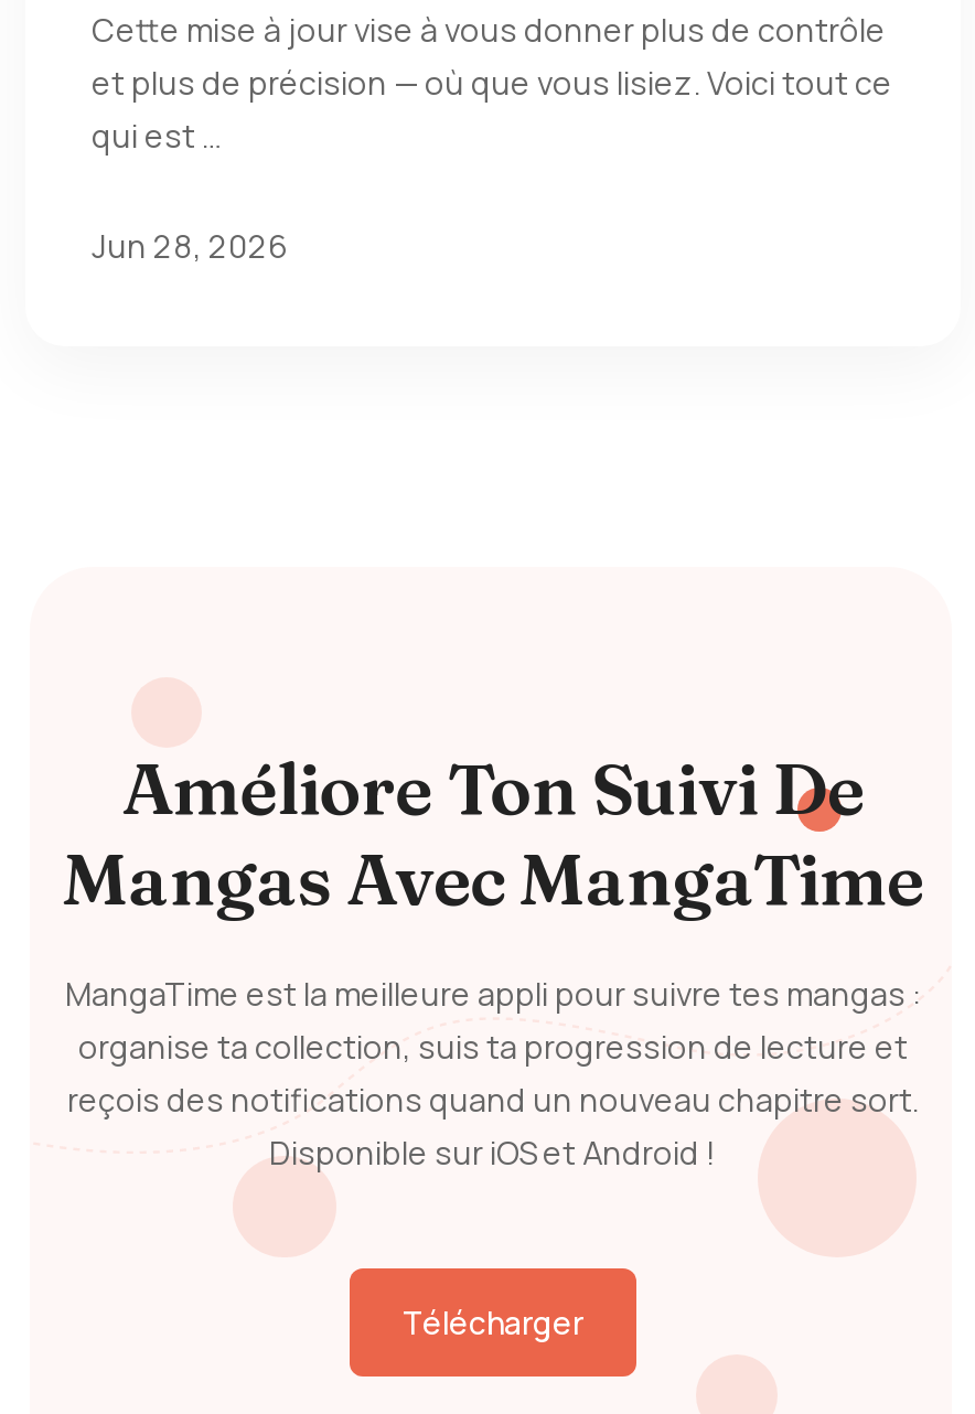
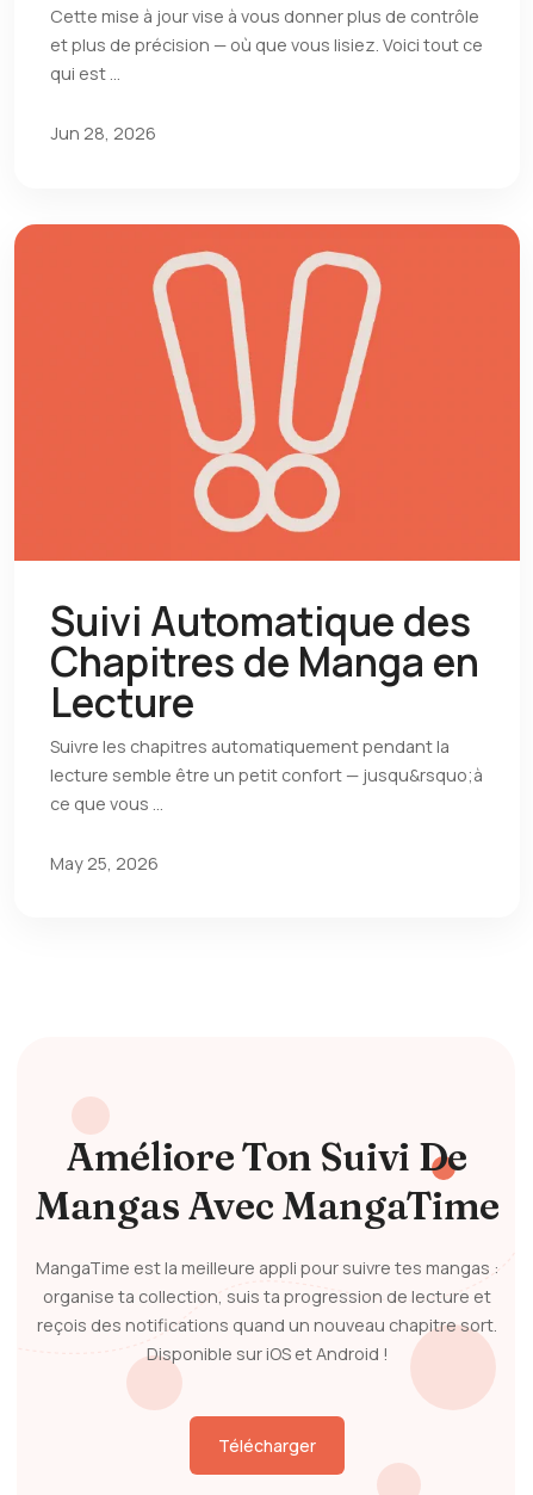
none -> [13,223,521,874] [image] | Suivi Automatique des | Chapitres de Manga en | Lecture | Suivre les chapitres automatiquement pendant la | lecture semble être un petit confort — jusqu&rsquo;à | ce que vous … | May 25, 2026

